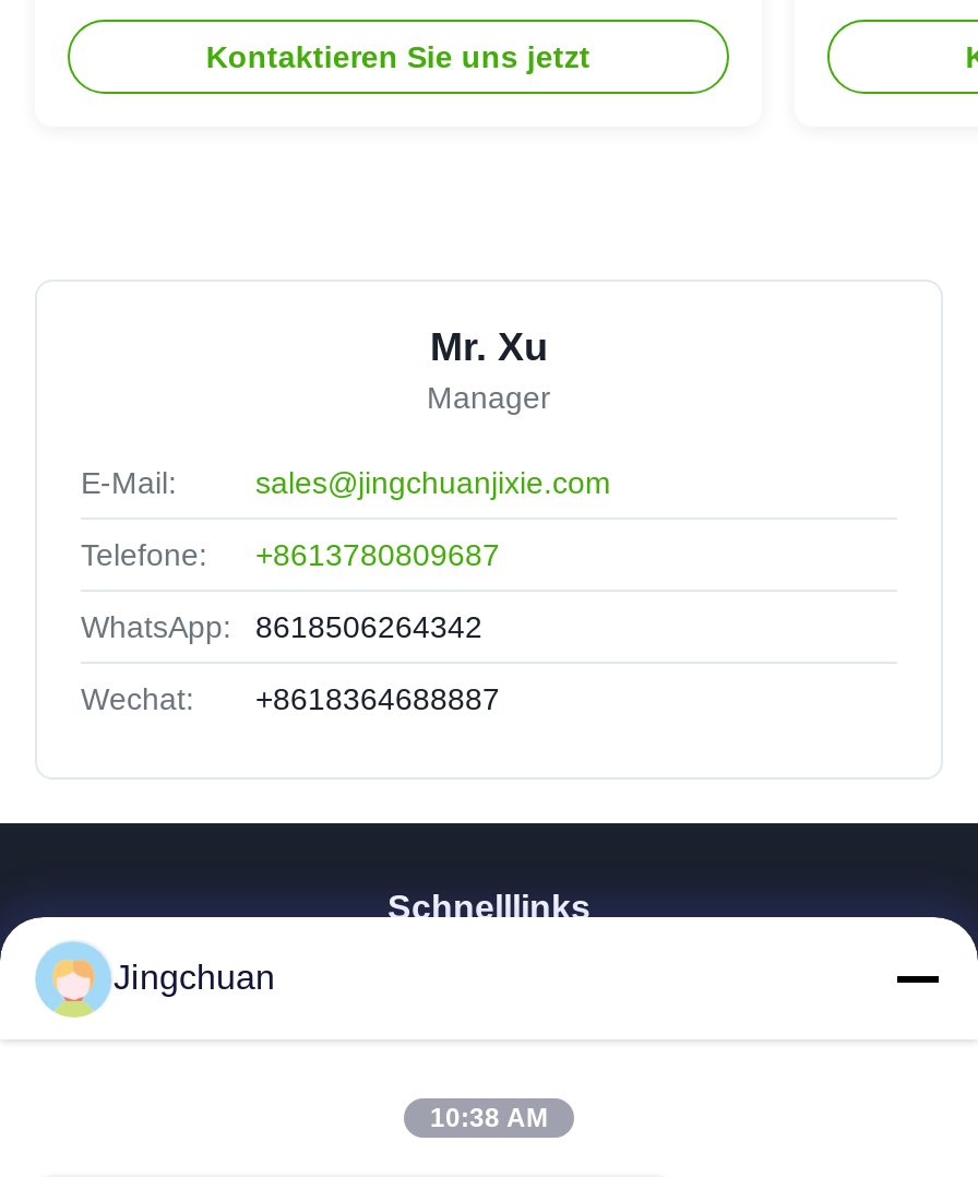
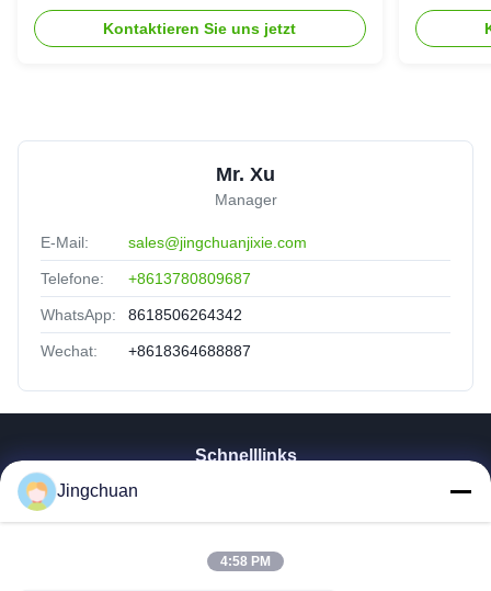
[430,1103,548,1133] 10:38 AM -> [220,554,271,569] 4:58 PM

